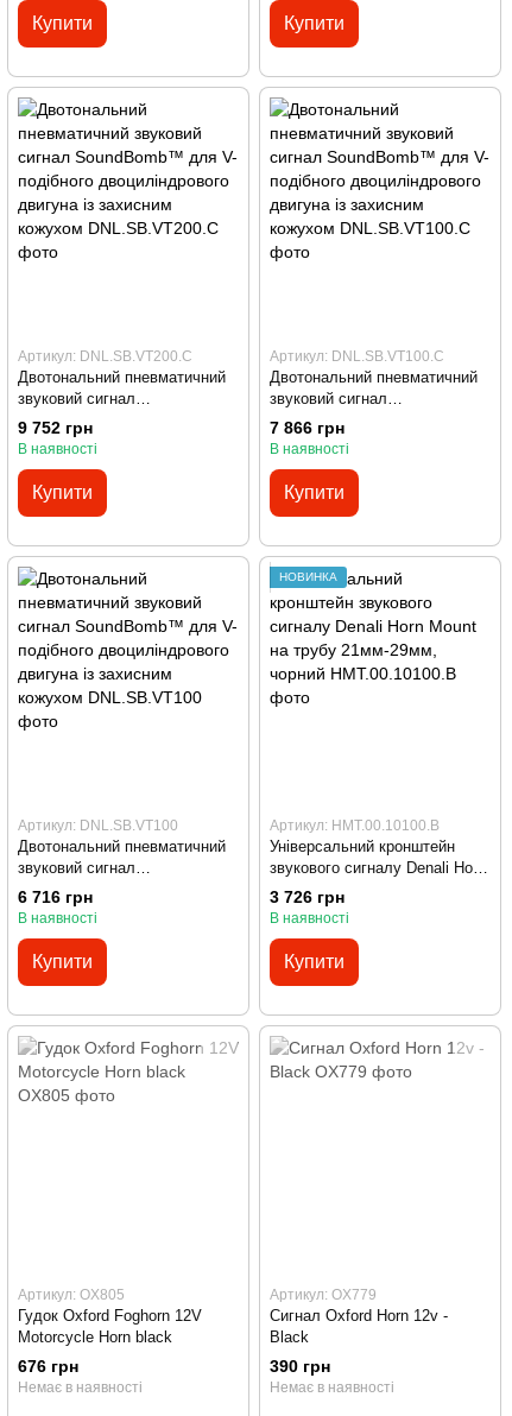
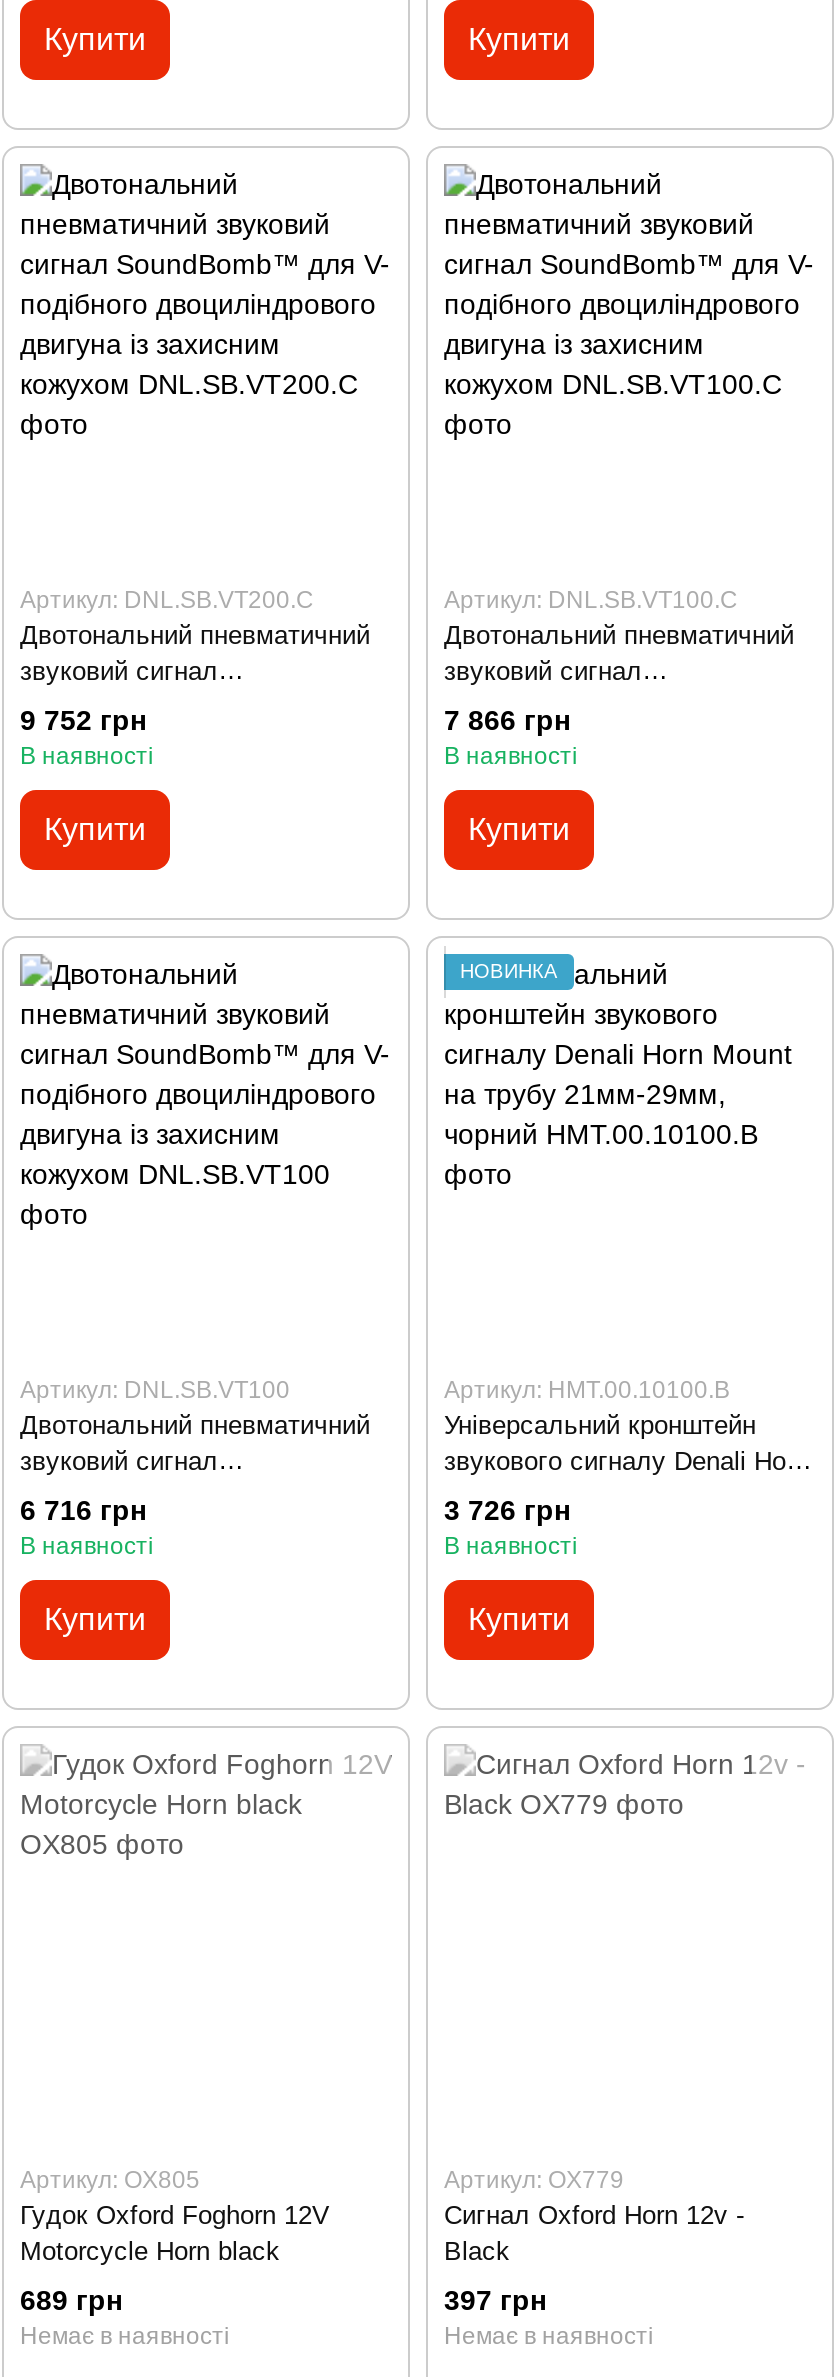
[18,1357,78,1376] 676 грн -> [20,2284,122,2316] 689 грн
[270,1357,330,1376] 390 грн -> [444,2284,546,2316] 397 грн

